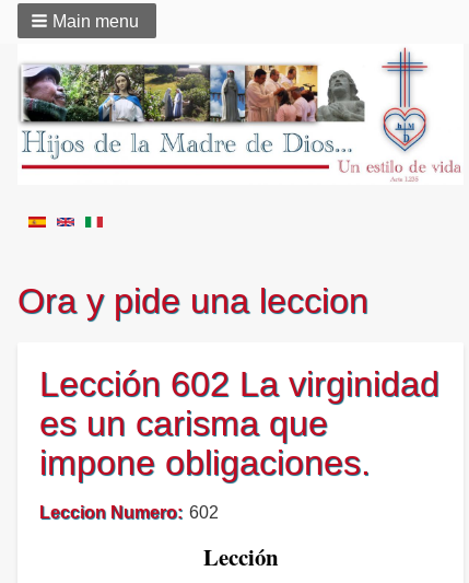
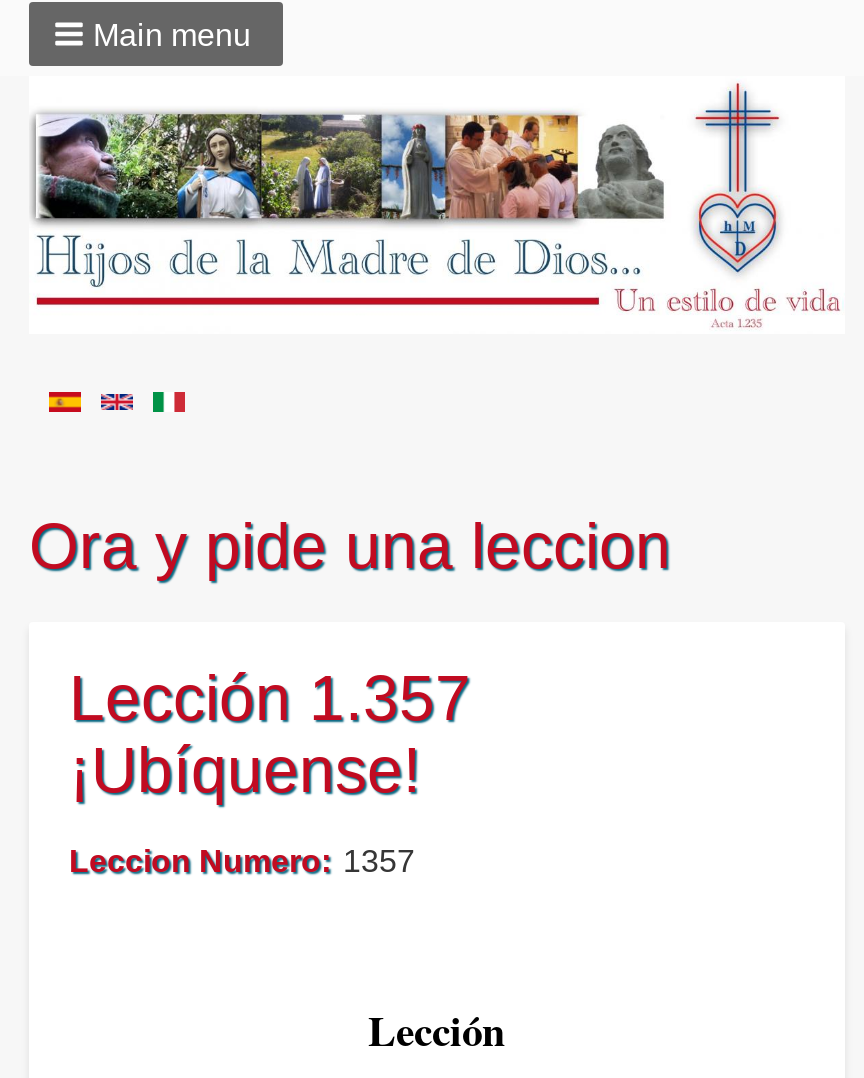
[39,364,439,483] Lección 602 La virginidad | es un carisma que | impone obligaciones. -> [69,662,471,806] Lección 1.357 | ¡Ubíquense!
[39,503,219,522] Leccion Numero 602 -> [69,844,415,878] Leccion Numero 1357
moved [39,503,177,522] -> [69,844,321,878]: Leccion Numero

